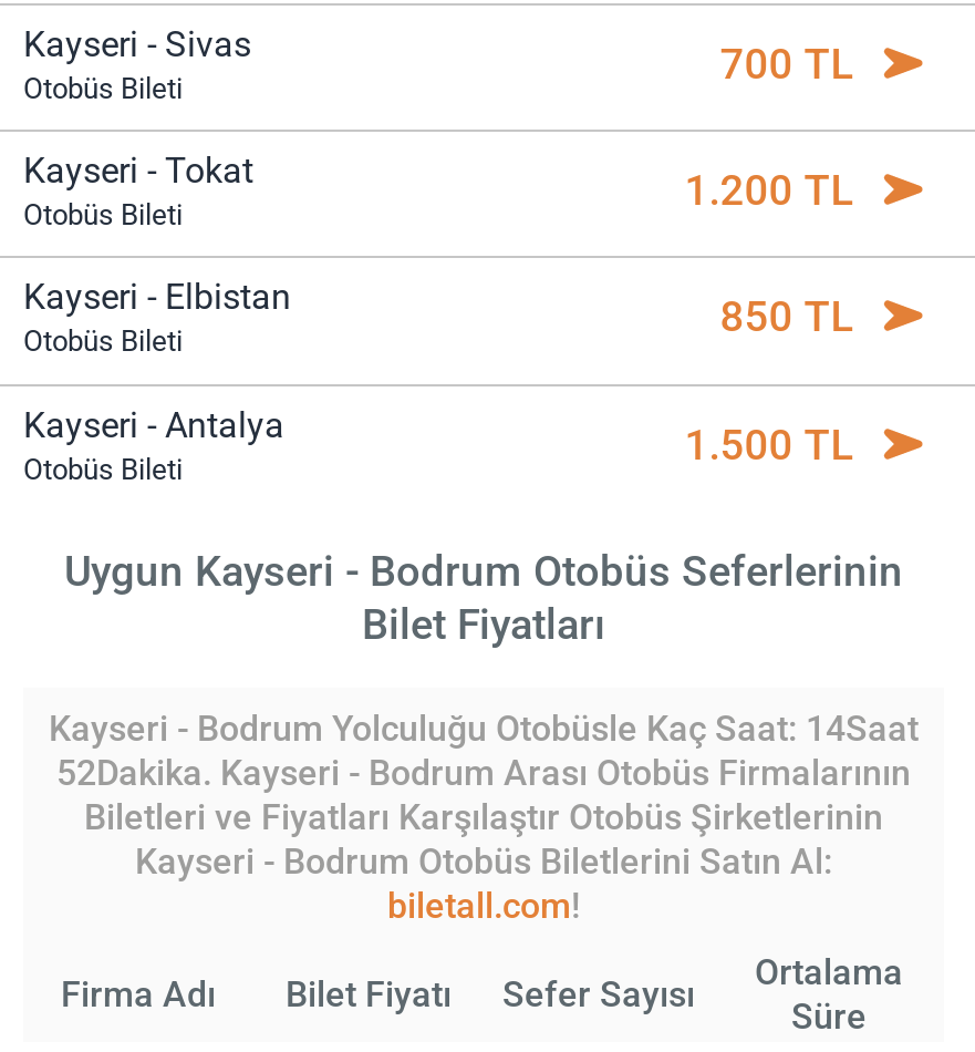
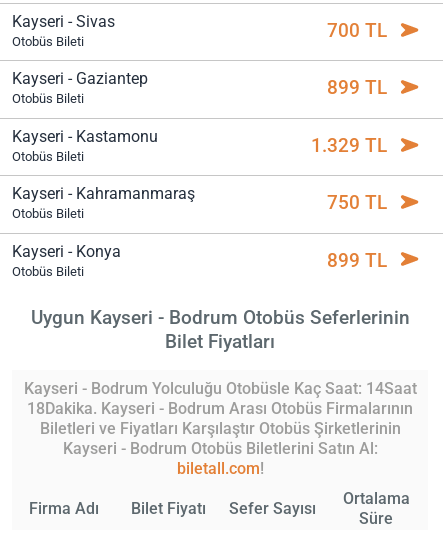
[23,149,253,191] Kayseri - Tokat -> [12,69,148,88] Kayseri - Gaziantep
[684,165,853,216] 1.200 TL -> [327,76,387,99] 899 TL
[23,276,291,318] Kayseri - Elbistan -> [12,127,158,146] Kayseri - Kastamonu
[720,292,853,343] 850 TL -> [311,134,387,157] 1.329 TL
[23,403,284,445] Kayseri - Antalya -> [12,184,195,203] Kayseri - Kahramanmaraş
[684,419,853,470] 1.500 TL -> [12,191,387,278] 750 TL | Kayseri - Konya | Otobüs Bileti | 899 TL
[56,752,911,794] 52Dakika. Kayseri - Bodrum Arası Otobüs Firmalarının -> [27,399,413,418] 18Dakika. Kayseri - Bodrum Arası Otobüs Firmalarının

